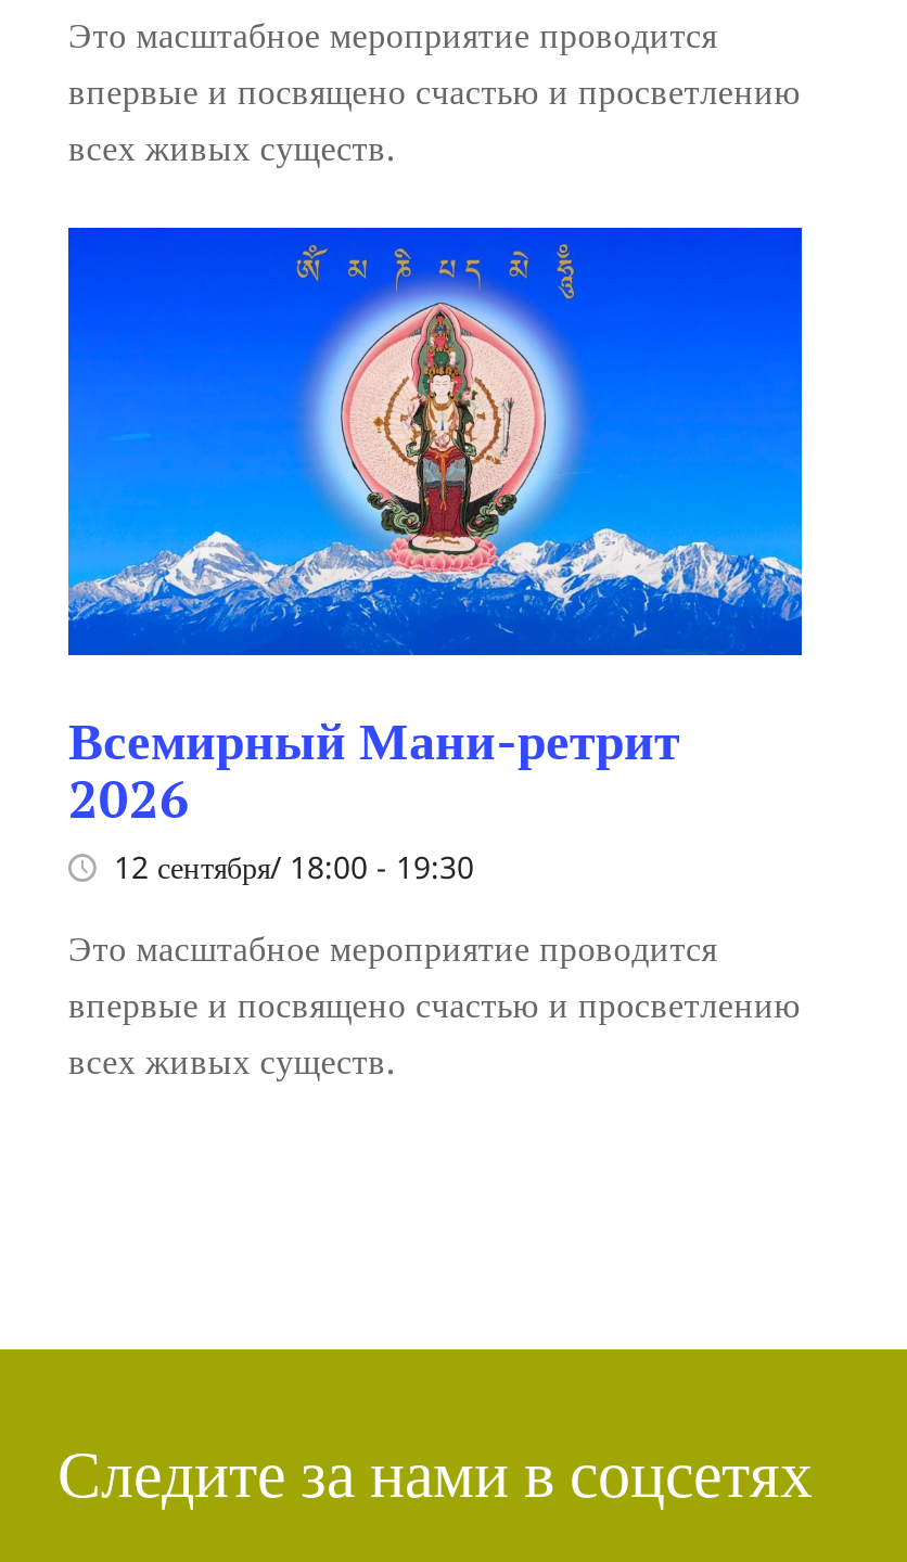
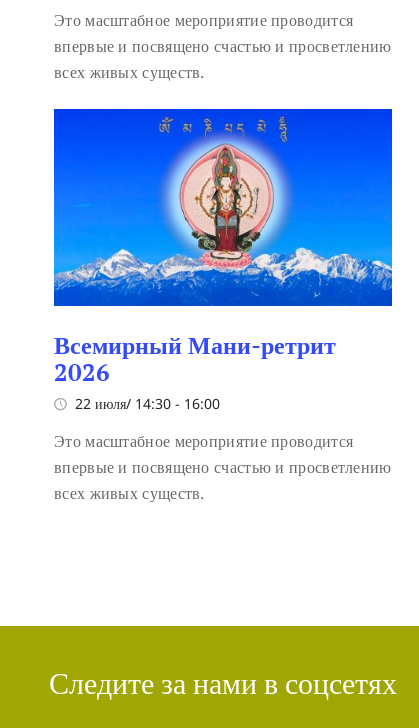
[114,846,474,887] 12 сентября/ 18:00 - 19:30 -> [75,394,220,413] 22 июля/ 14:30 - 16:00

